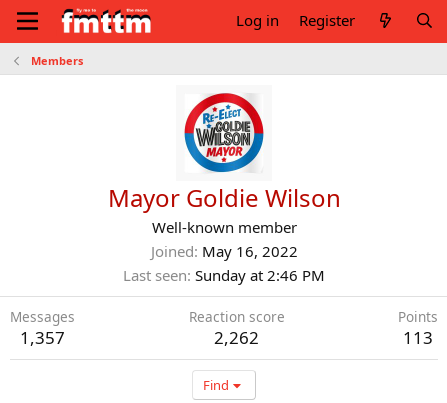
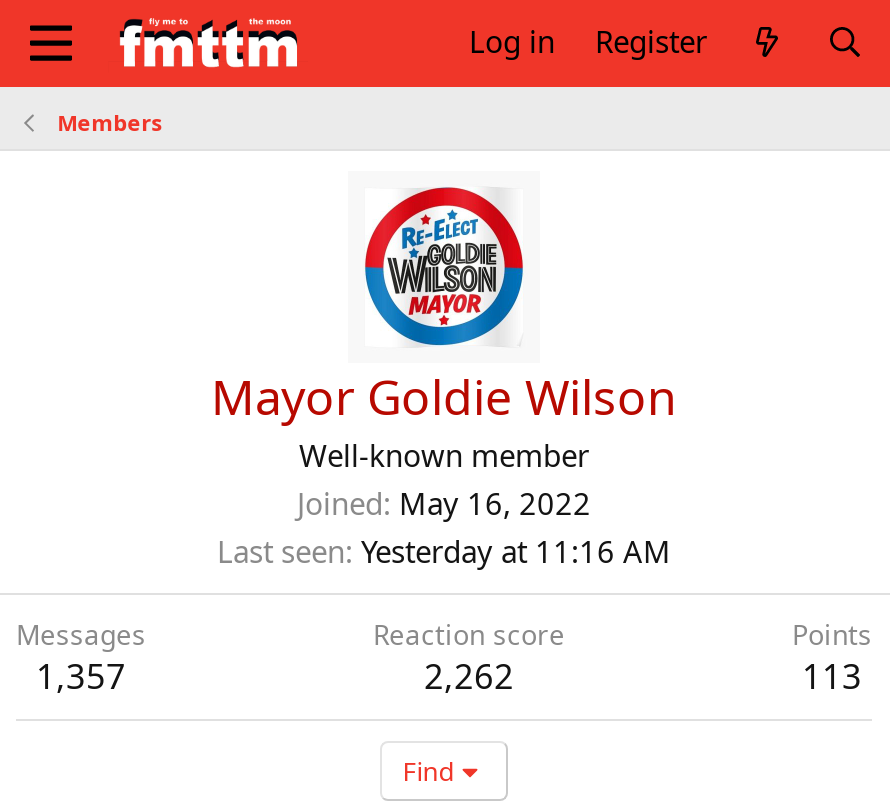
[123,265,325,285] Last seen Sunday at 2:46 PM -> [217,531,671,571] Last seen Yesterday at 11:16 AM

